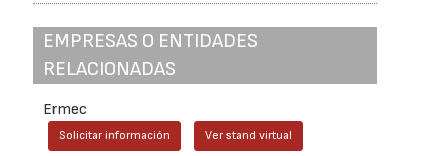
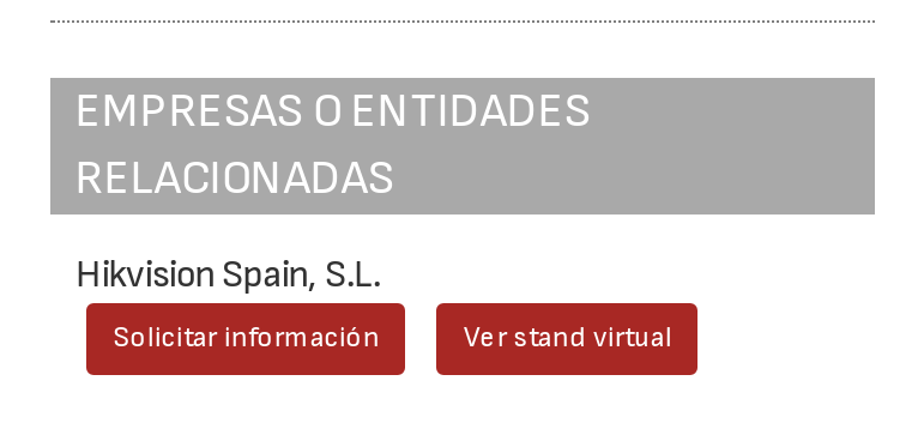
[43,100,87,119] Ermec -> [75,254,380,300] Hikvision Spain, S.L.

